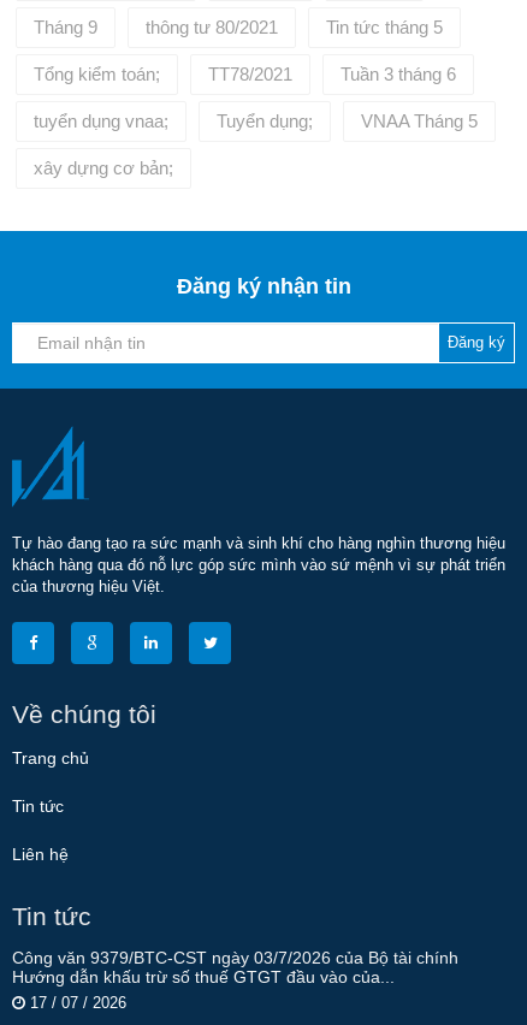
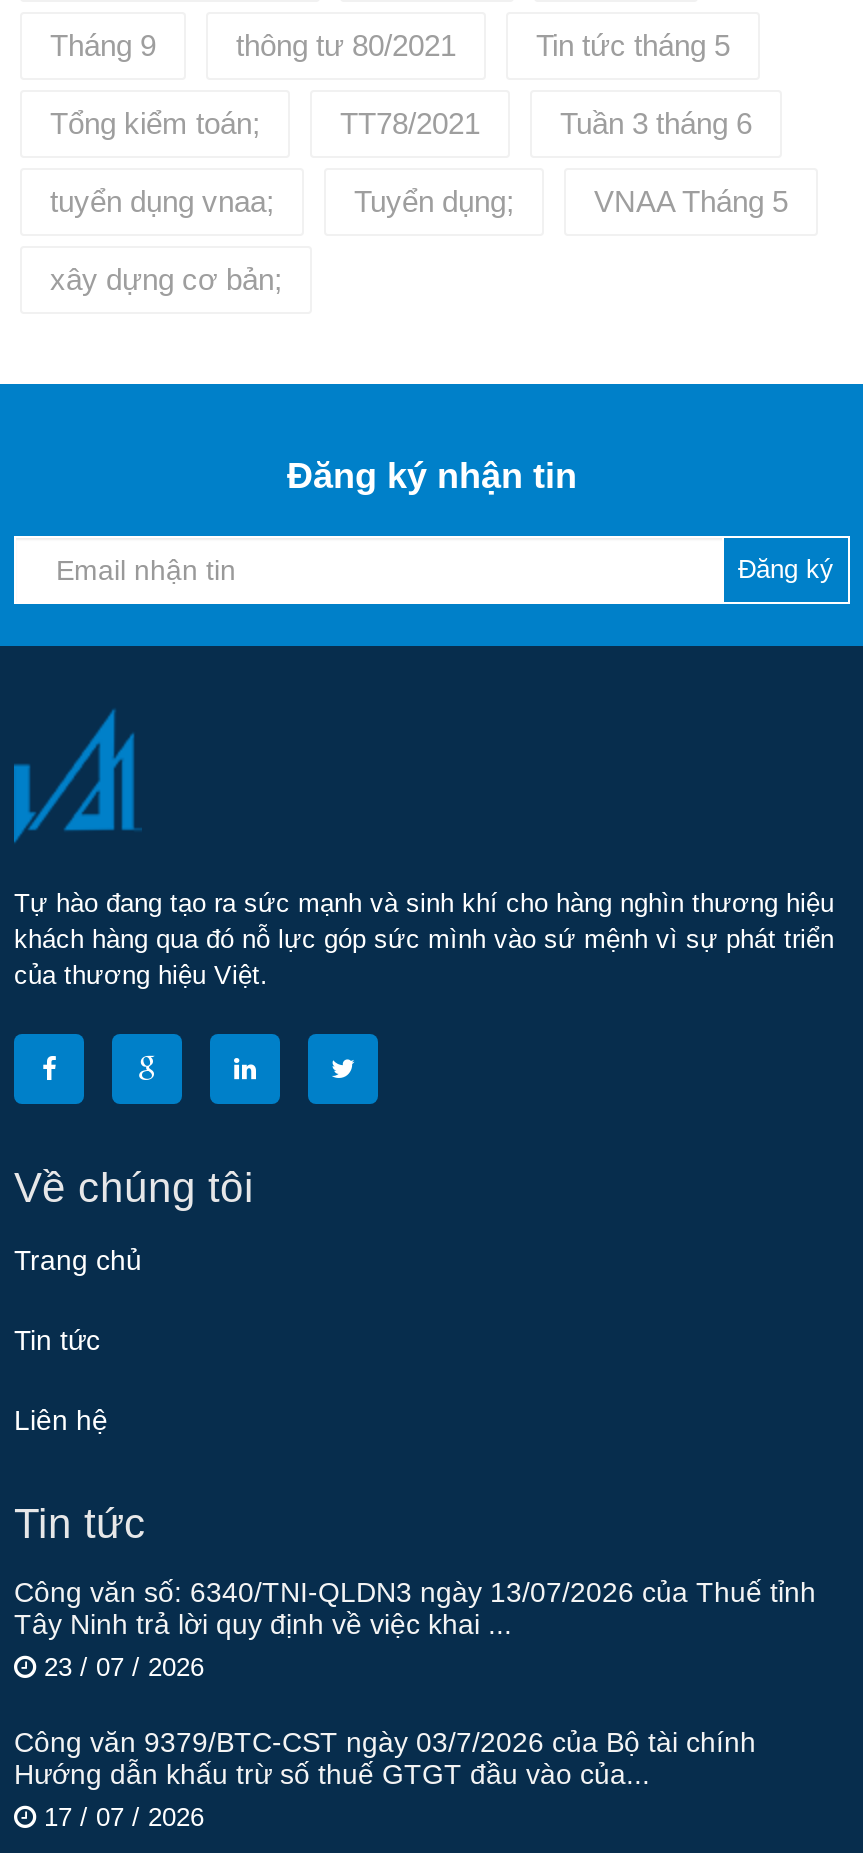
none -> [14,1576,816,1682] Công văn số: 6340/TNI-QLDN3 ngày 13/07/2026 của Thuế tỉnh | Tây Ninh trả lời quy định về việc khai ... | 23 / 07 / 2026

